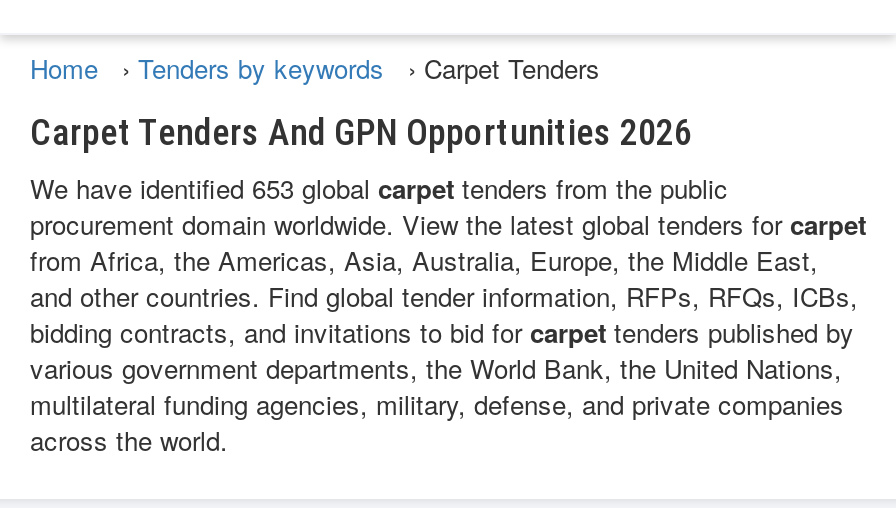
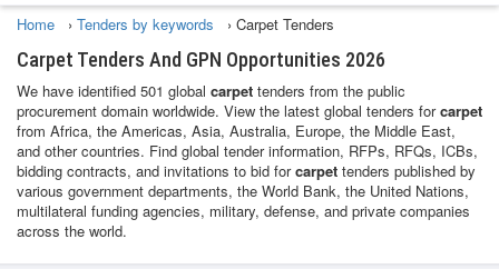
[30,169,728,207] We have identified 653 global carpet tenders from the public -> [17,80,405,101] We have identified 501 global carpet tenders from the public

